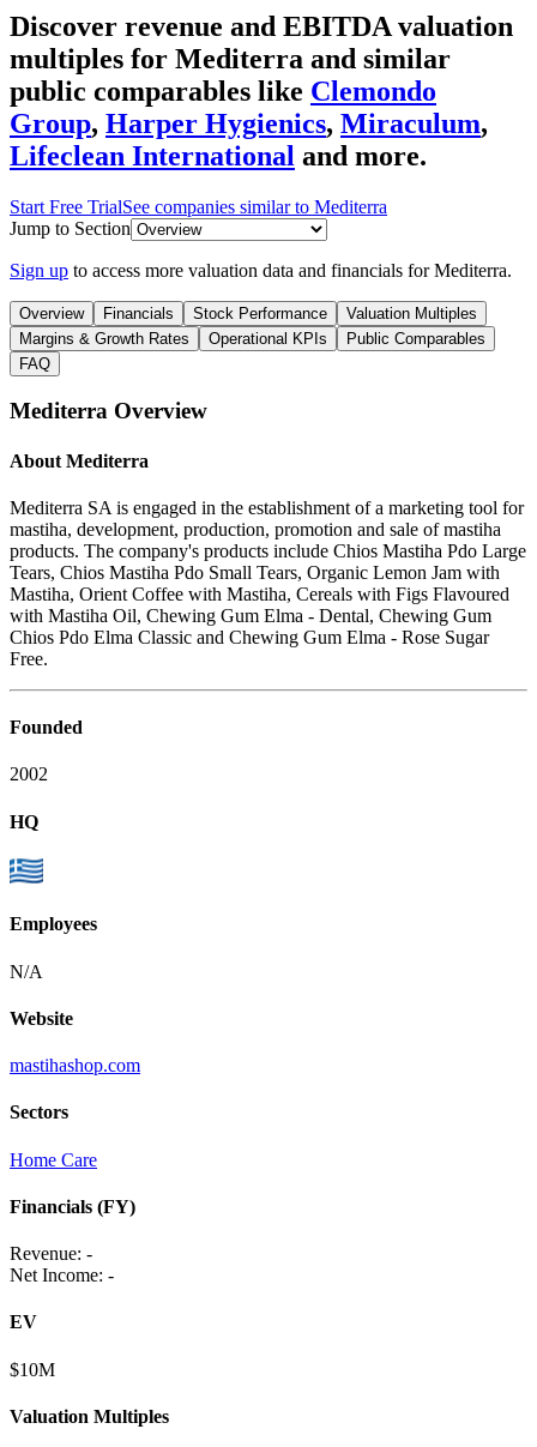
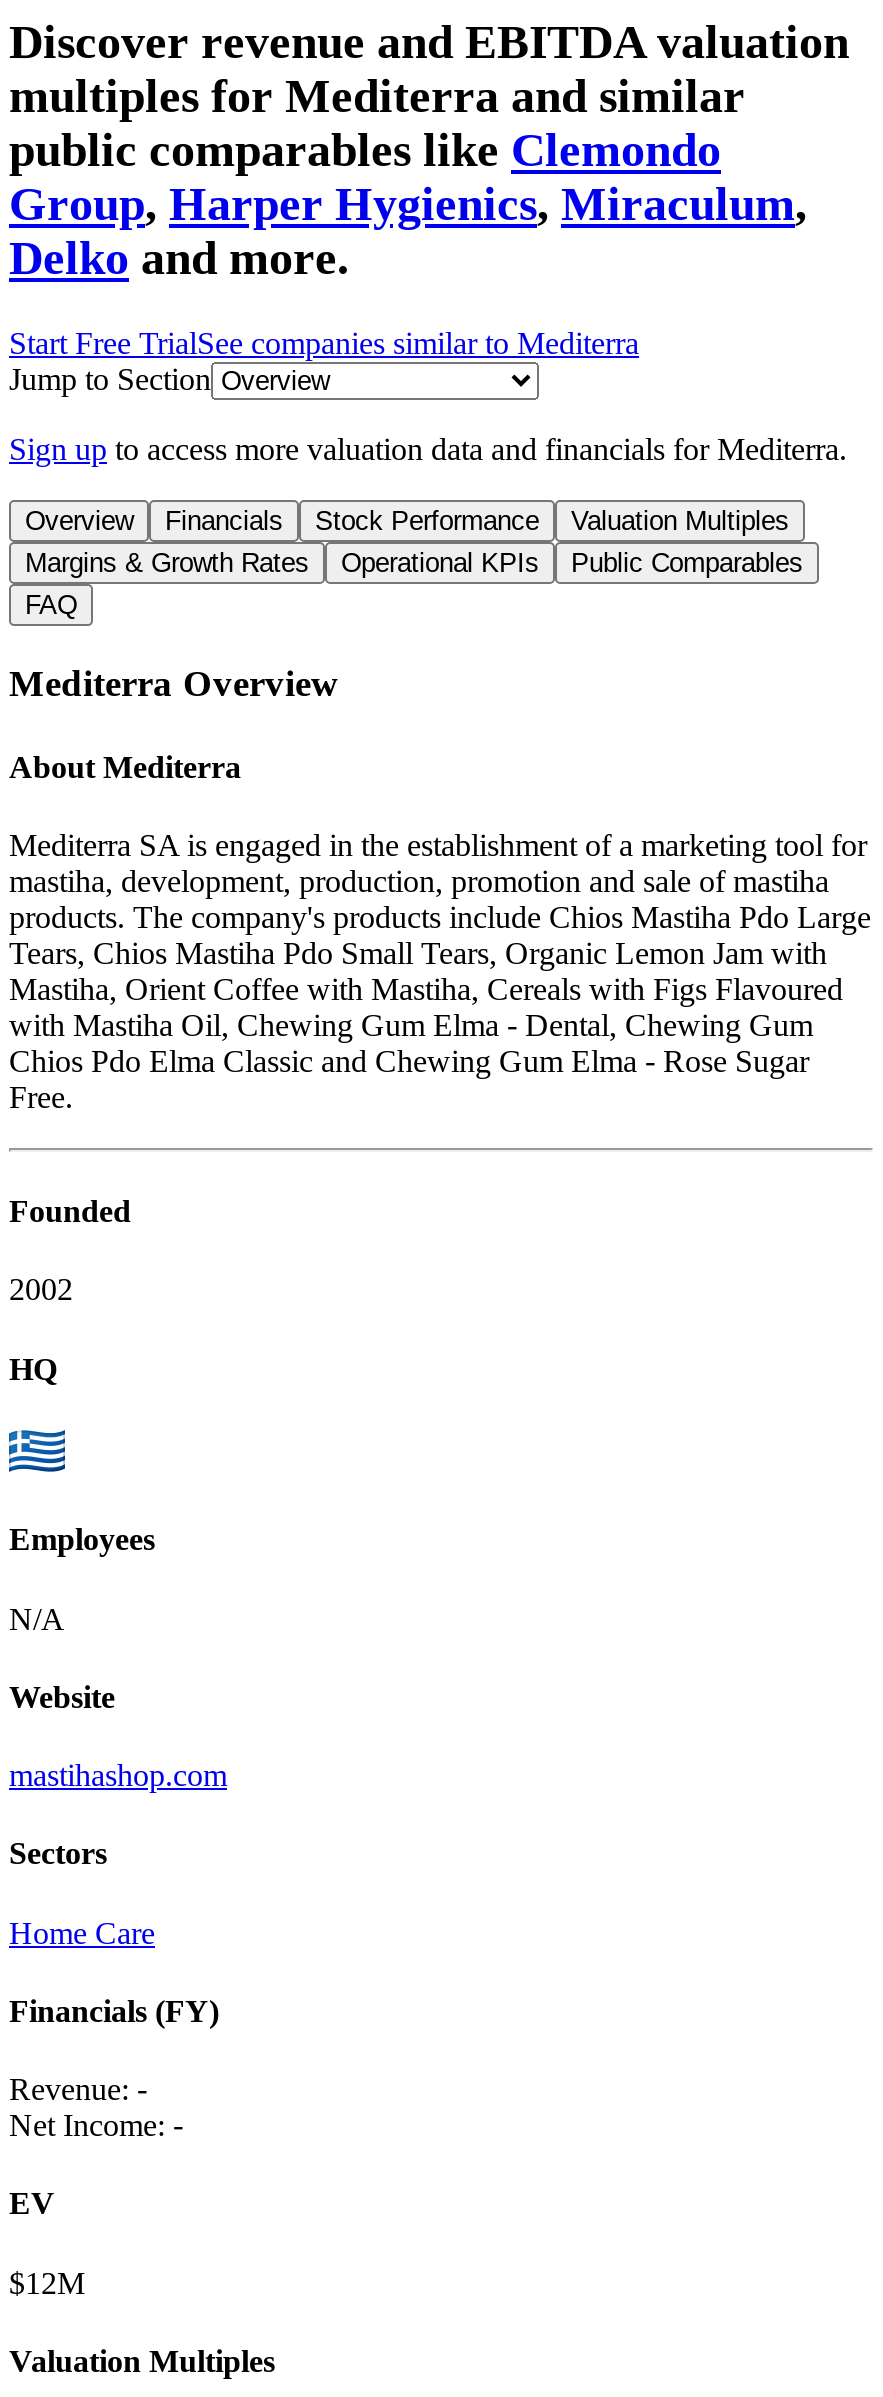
[10,140,427,171] Lifeclean International and more. -> [9,232,349,284] Delko and more.
[10,1359,55,1380] $10M -> [9,2265,85,2299] $12M

